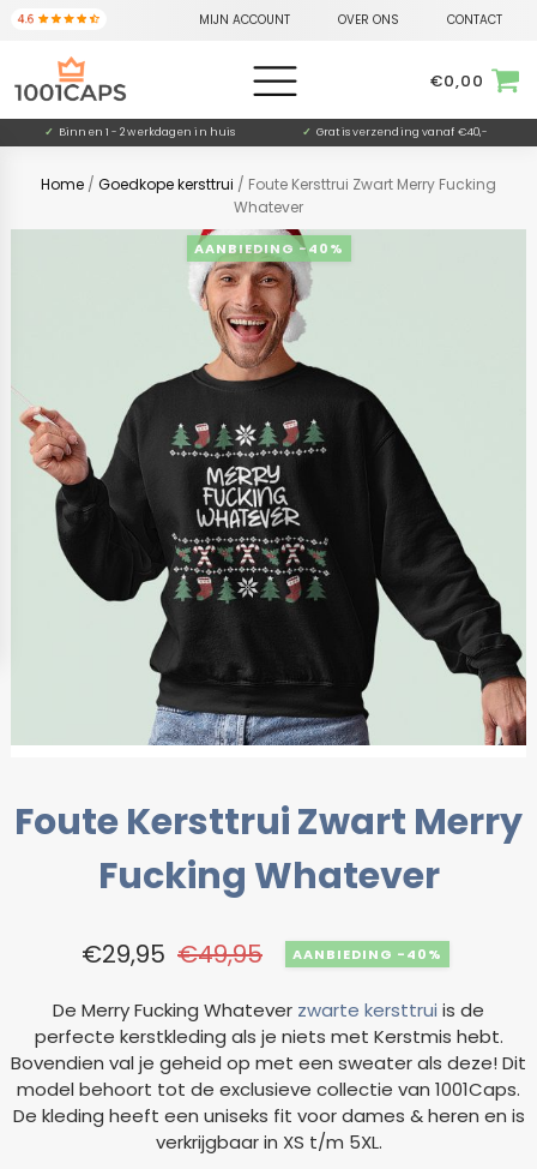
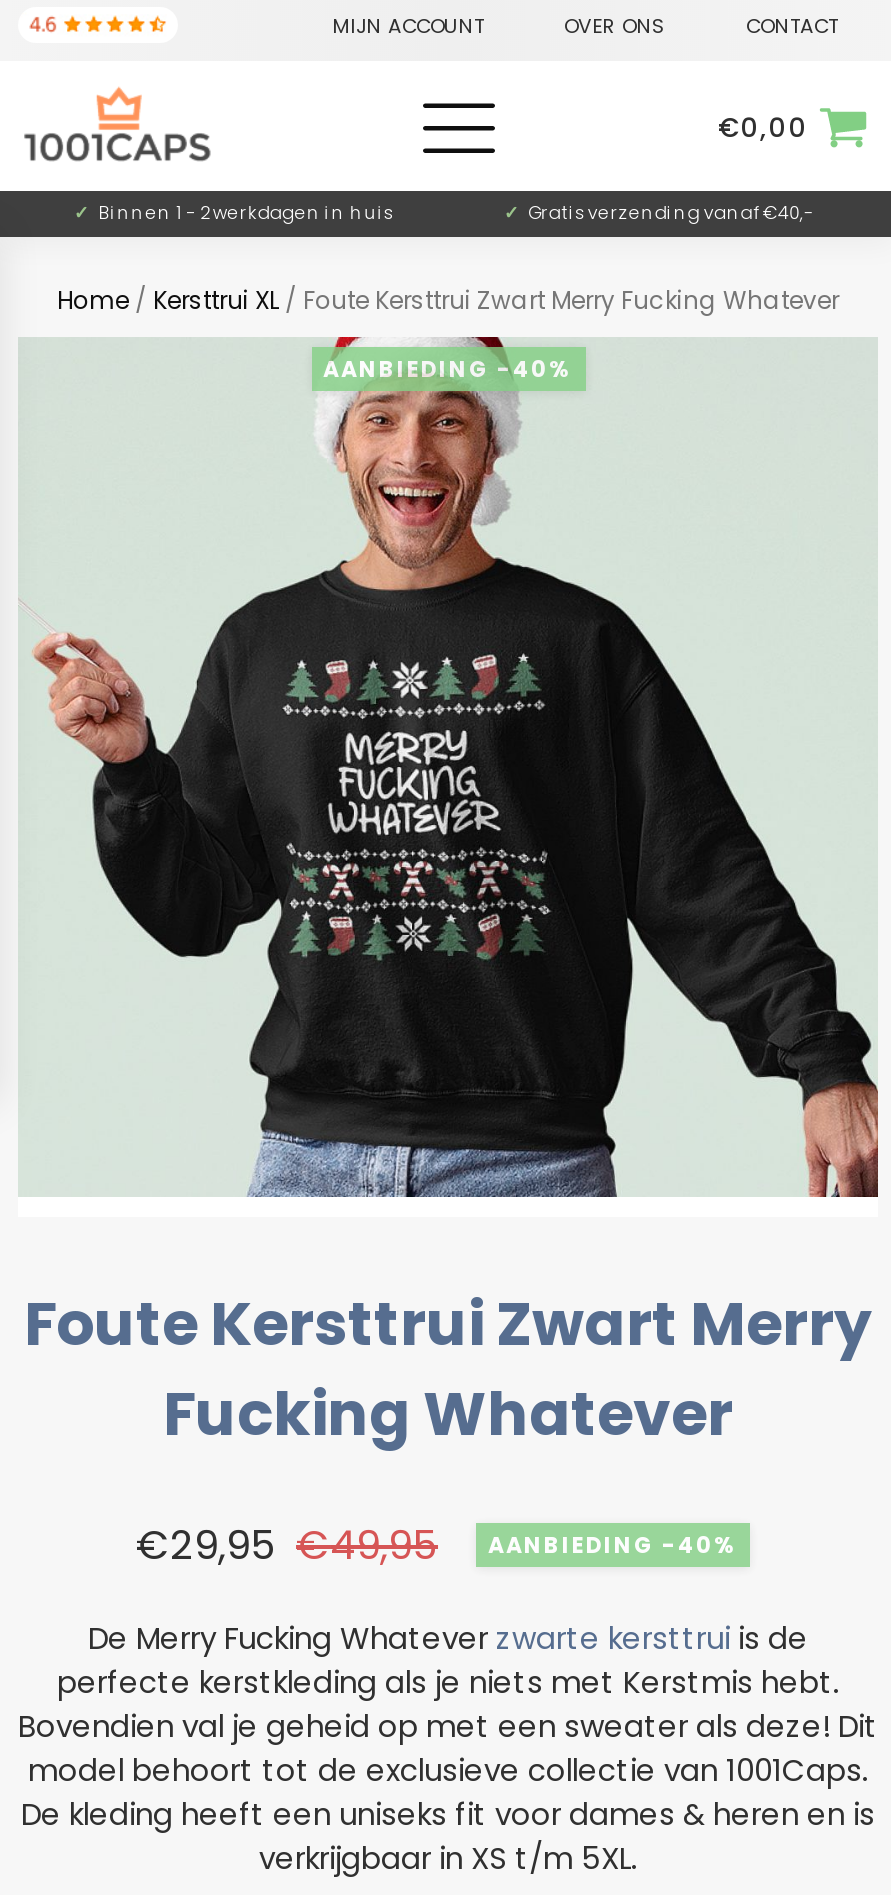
[41,175,496,218] Home / Goedkope kersttrui / Foute Kersttrui Zwart Merry Fucking | Whatever -> [57,284,839,318] Home / Kersttrui XL / Foute Kersttrui Zwart Merry Fucking Whatever

